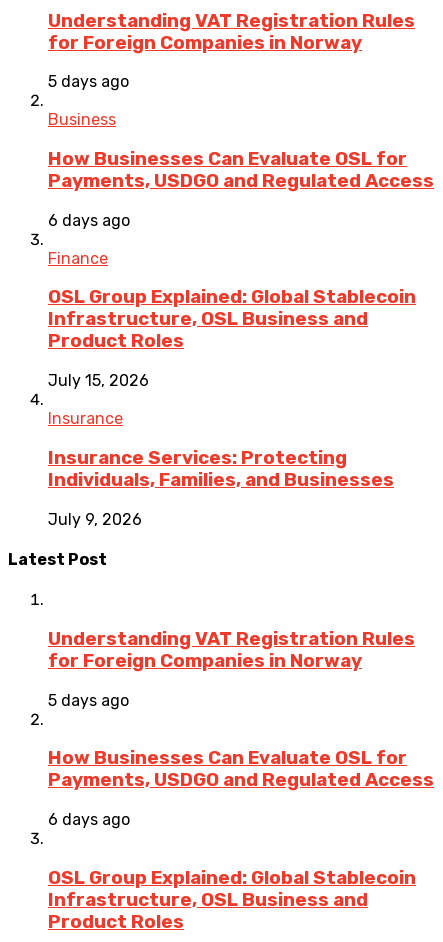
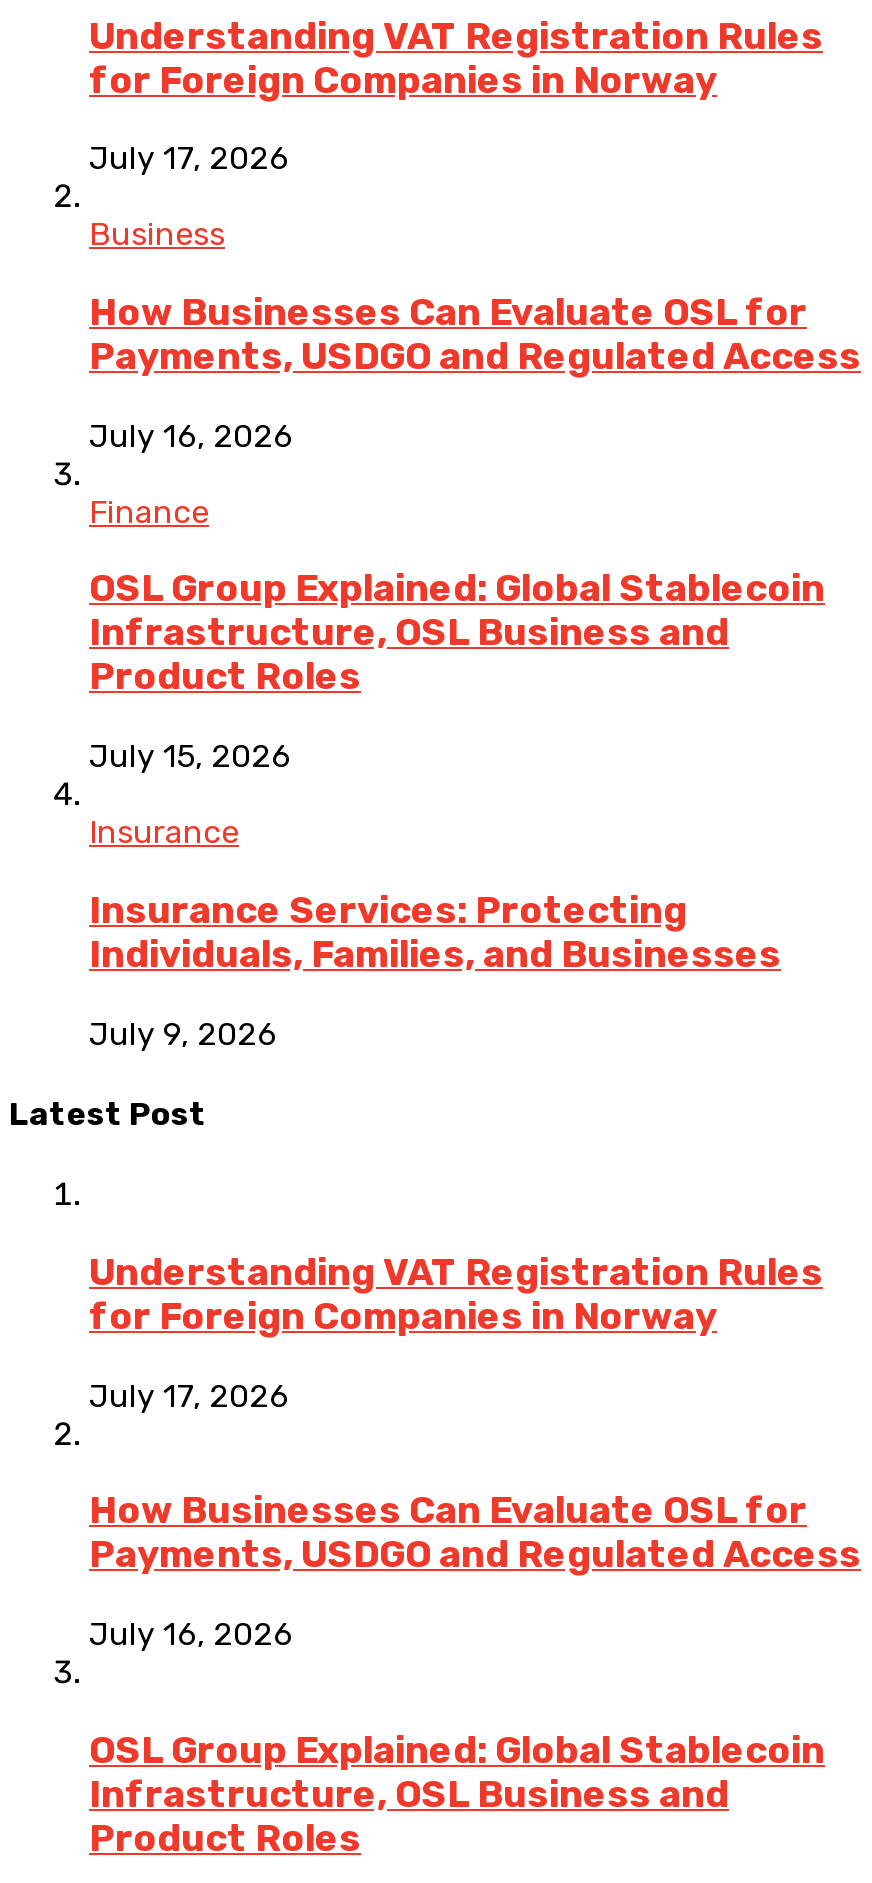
[48,72,129,91] 5 days ago -> [89,139,289,177] July 17, 2026
[48,211,130,230] 6 days ago -> [89,416,293,454] July 16, 2026
[48,690,129,709] 5 days ago -> [89,1376,289,1414] July 17, 2026
[48,810,130,829] 6 days ago -> [89,1615,293,1653] July 16, 2026

